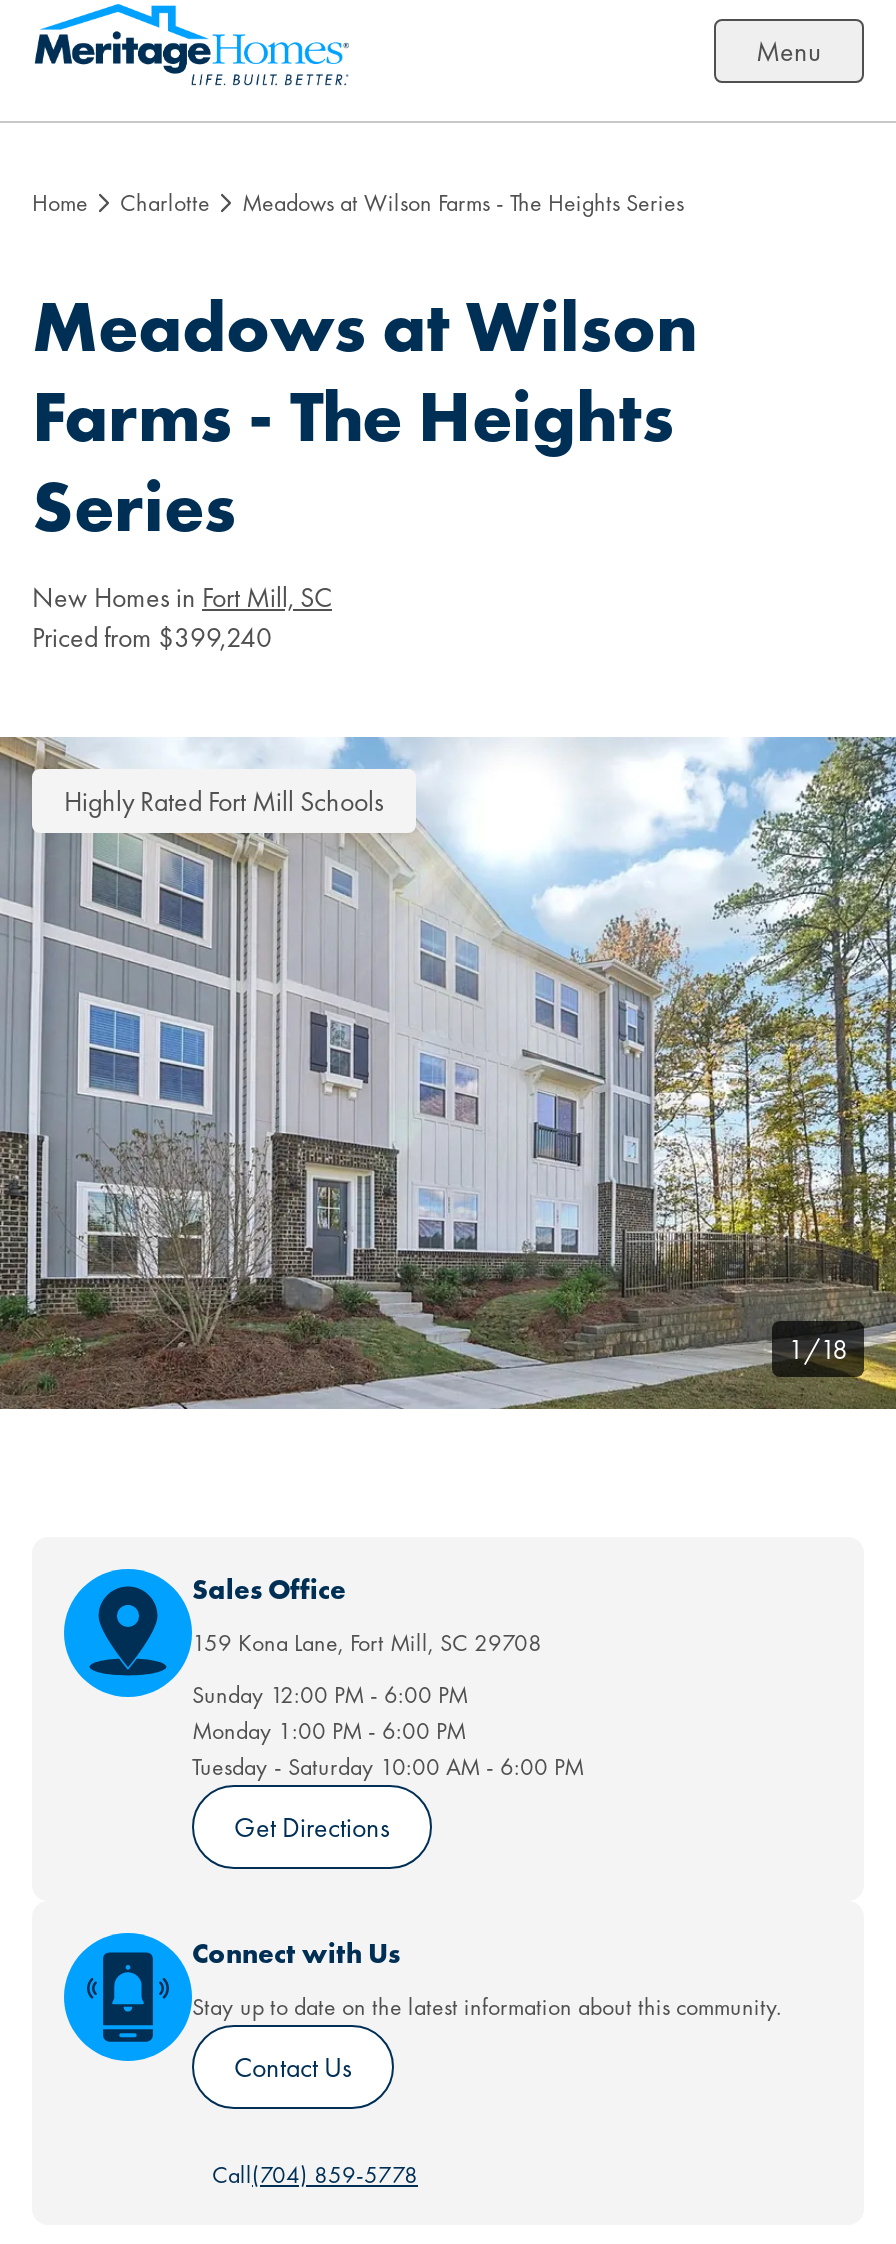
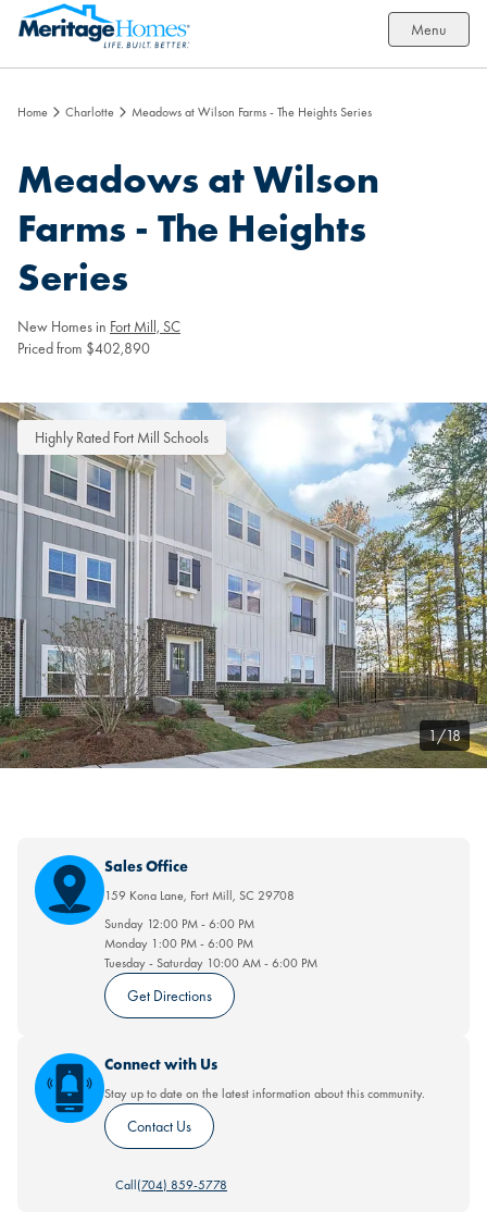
[32,619,272,655] Priced from $399,240 -> [17,338,150,358] Priced from $402,890

